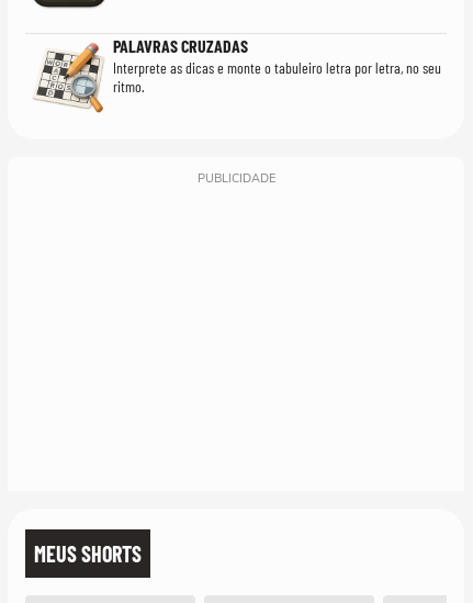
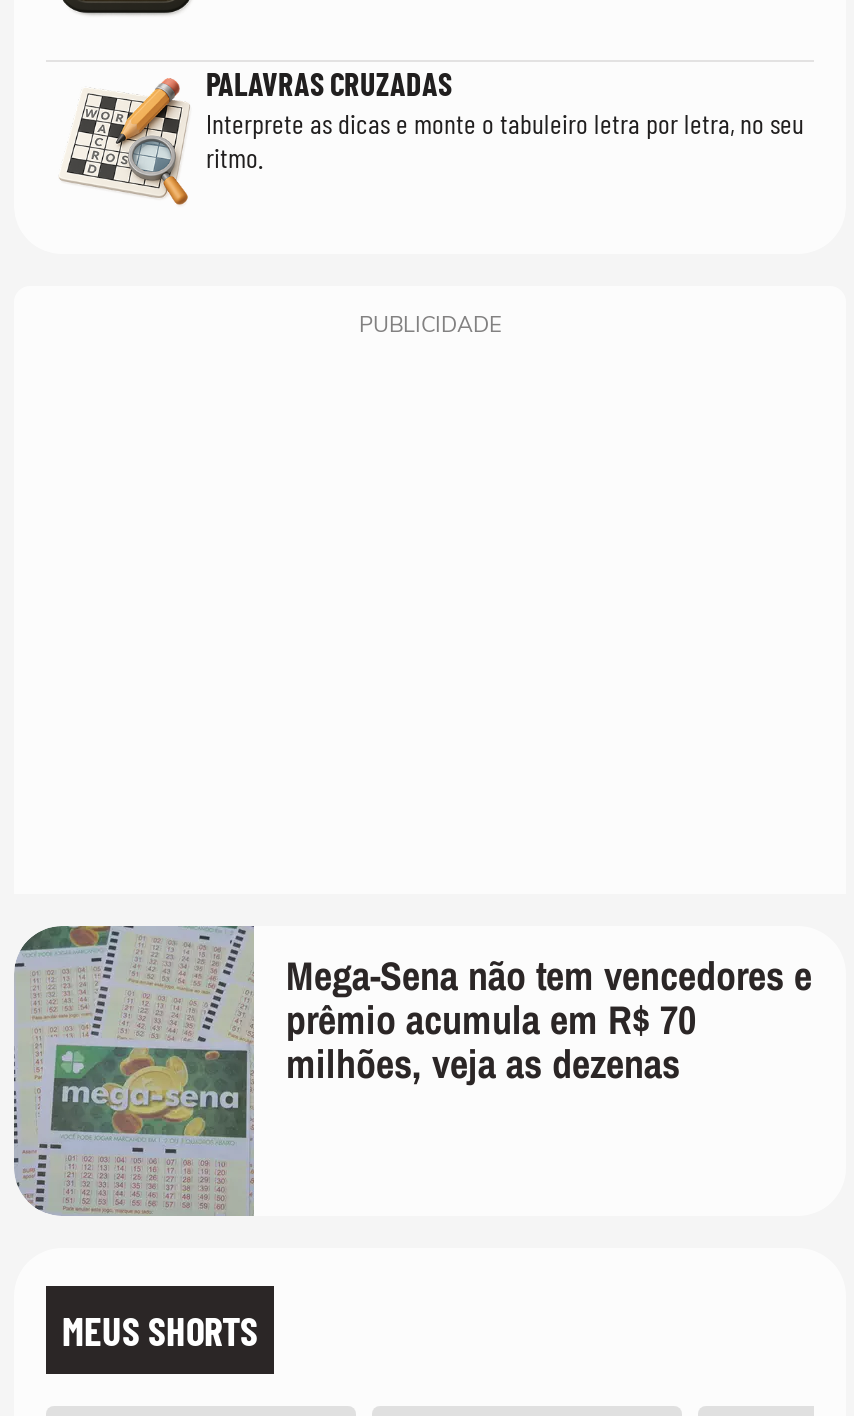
none -> [12,924,812,1216] [image] | Mega-Sena não tem vencedores e | prêmio acumula em R$ 70 | milhões, veja as dezenas

